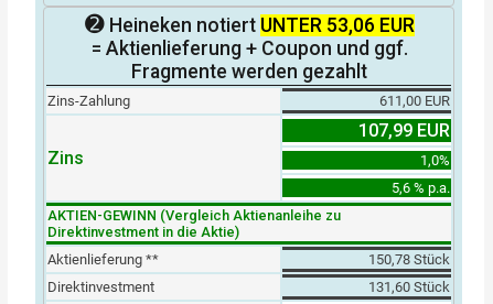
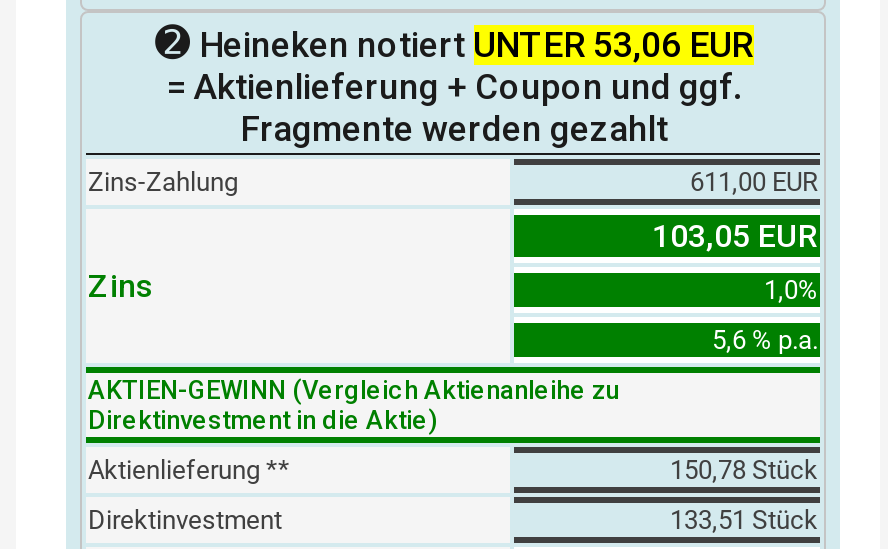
[358,120,450,141] 107,99 EUR -> [652,217,818,255] 103,05 EUR
[368,279,450,295] 131,60 Stück -> [670,505,818,535] 133,51 Stück

